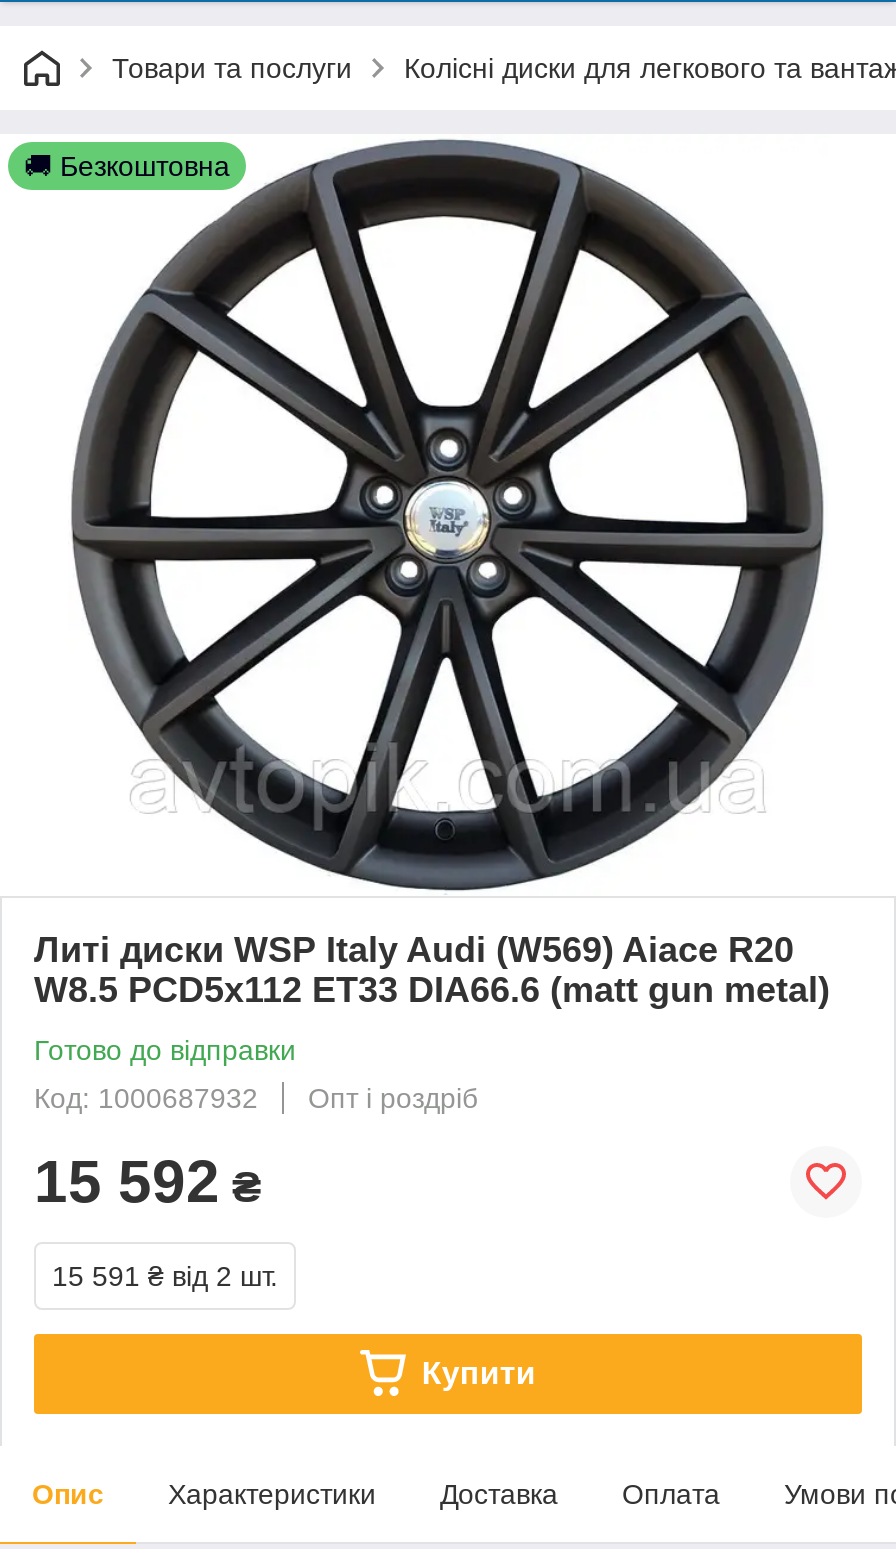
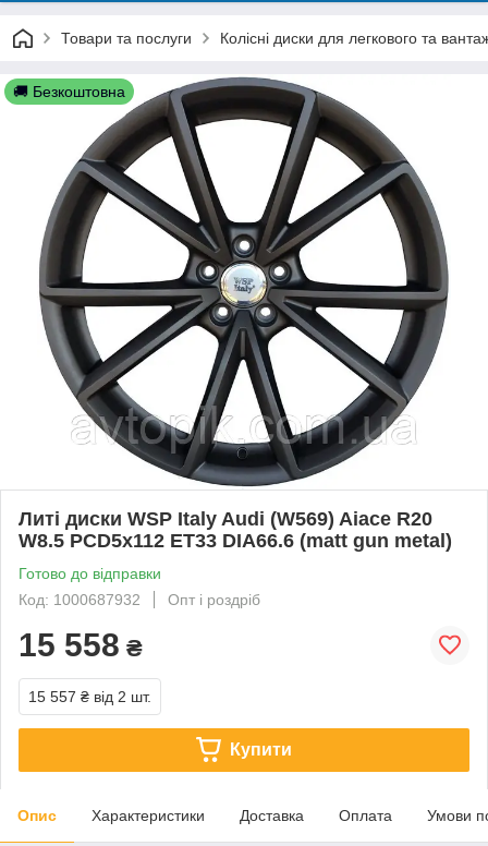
[34,1148,262,1214] 15 592 ₴ -> [19,627,143,663] 15 558 ₴
[52,1260,278,1292] 15 591 ₴ від 2 шт. -> [28,688,151,705] 15 557 ₴ від 2 шт.

